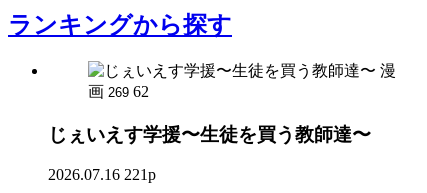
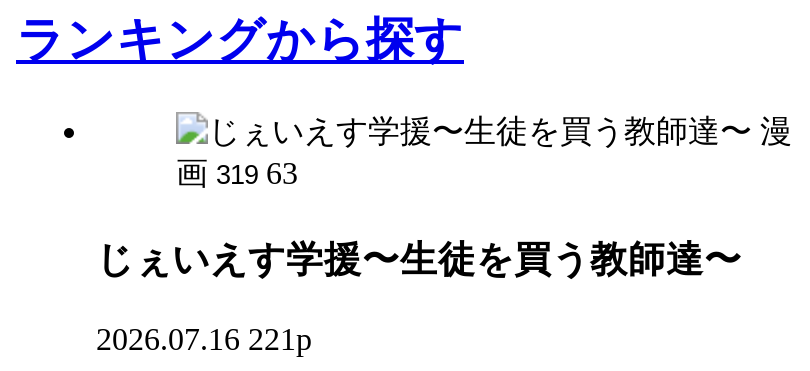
[88,83,149,100] 画 269 62 -> [176,156,298,190] 画 319 63

